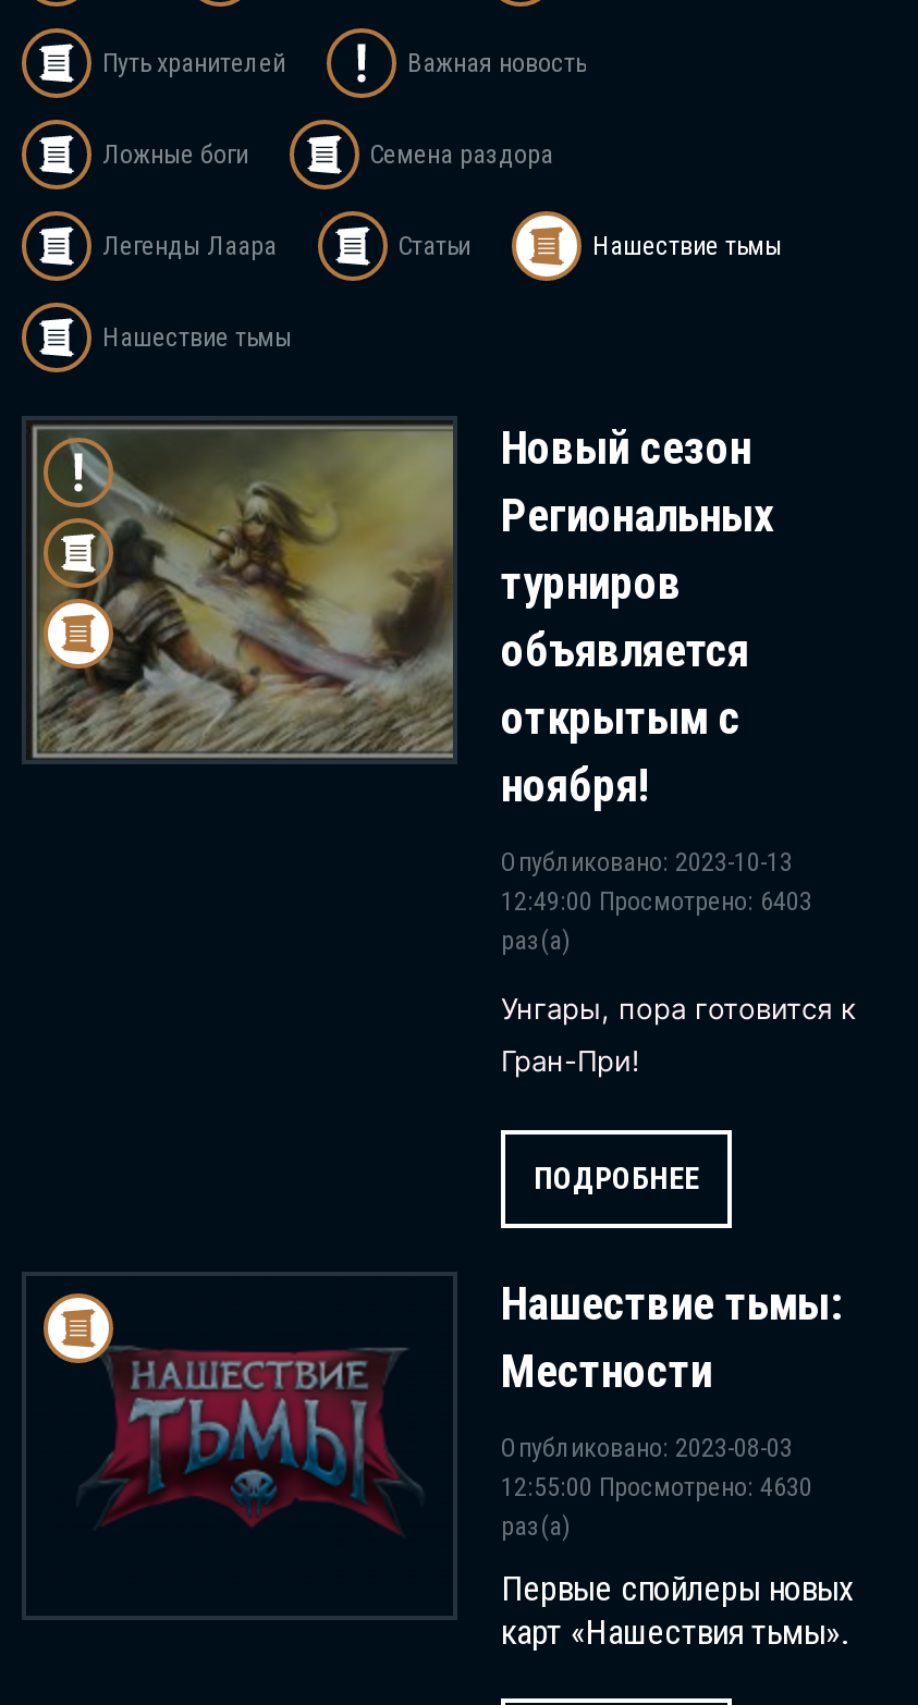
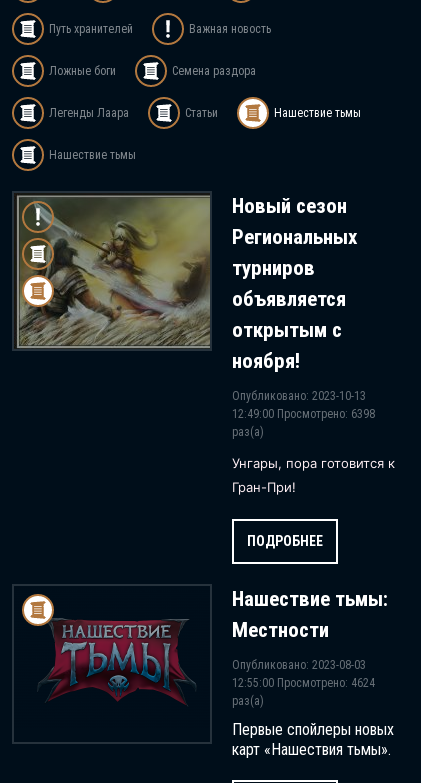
[501,886,812,917] 12:49:00 Просмотрено: 6403 -> [232,407,375,421] 12:49:00 Просмотрено: 6398
[501,1472,812,1502] 12:55:00 Просмотрено: 4630 -> [232,676,375,690] 12:55:00 Просмотрено: 4624

